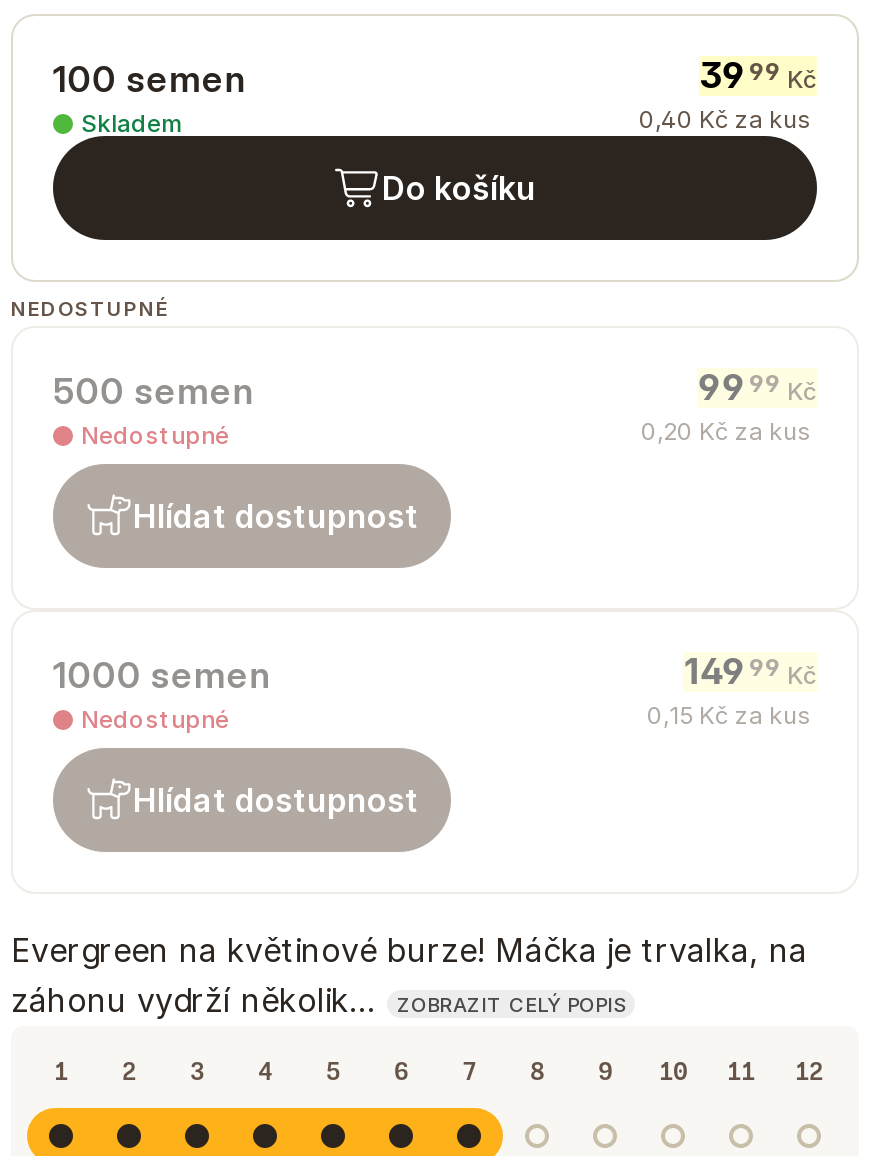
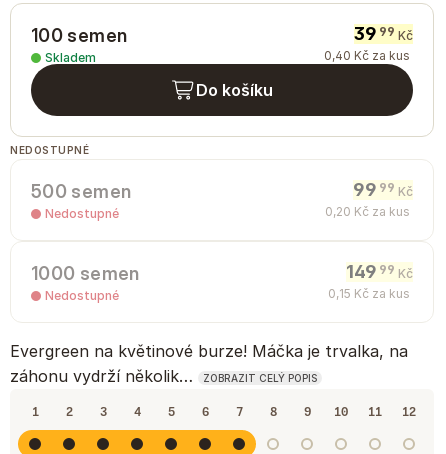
[133,496,419,536] Hlídat dostupnost -> none
[133,780,419,820] Hlídat dostupnost -> none

